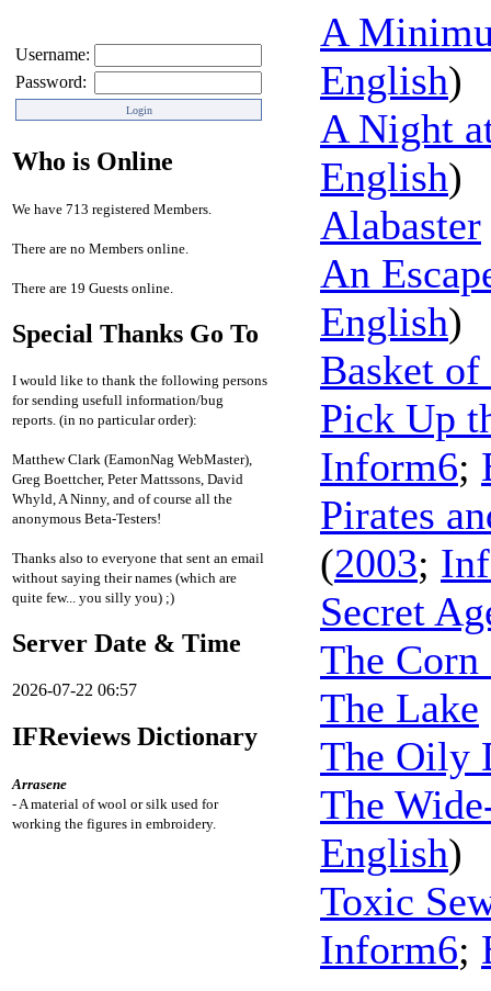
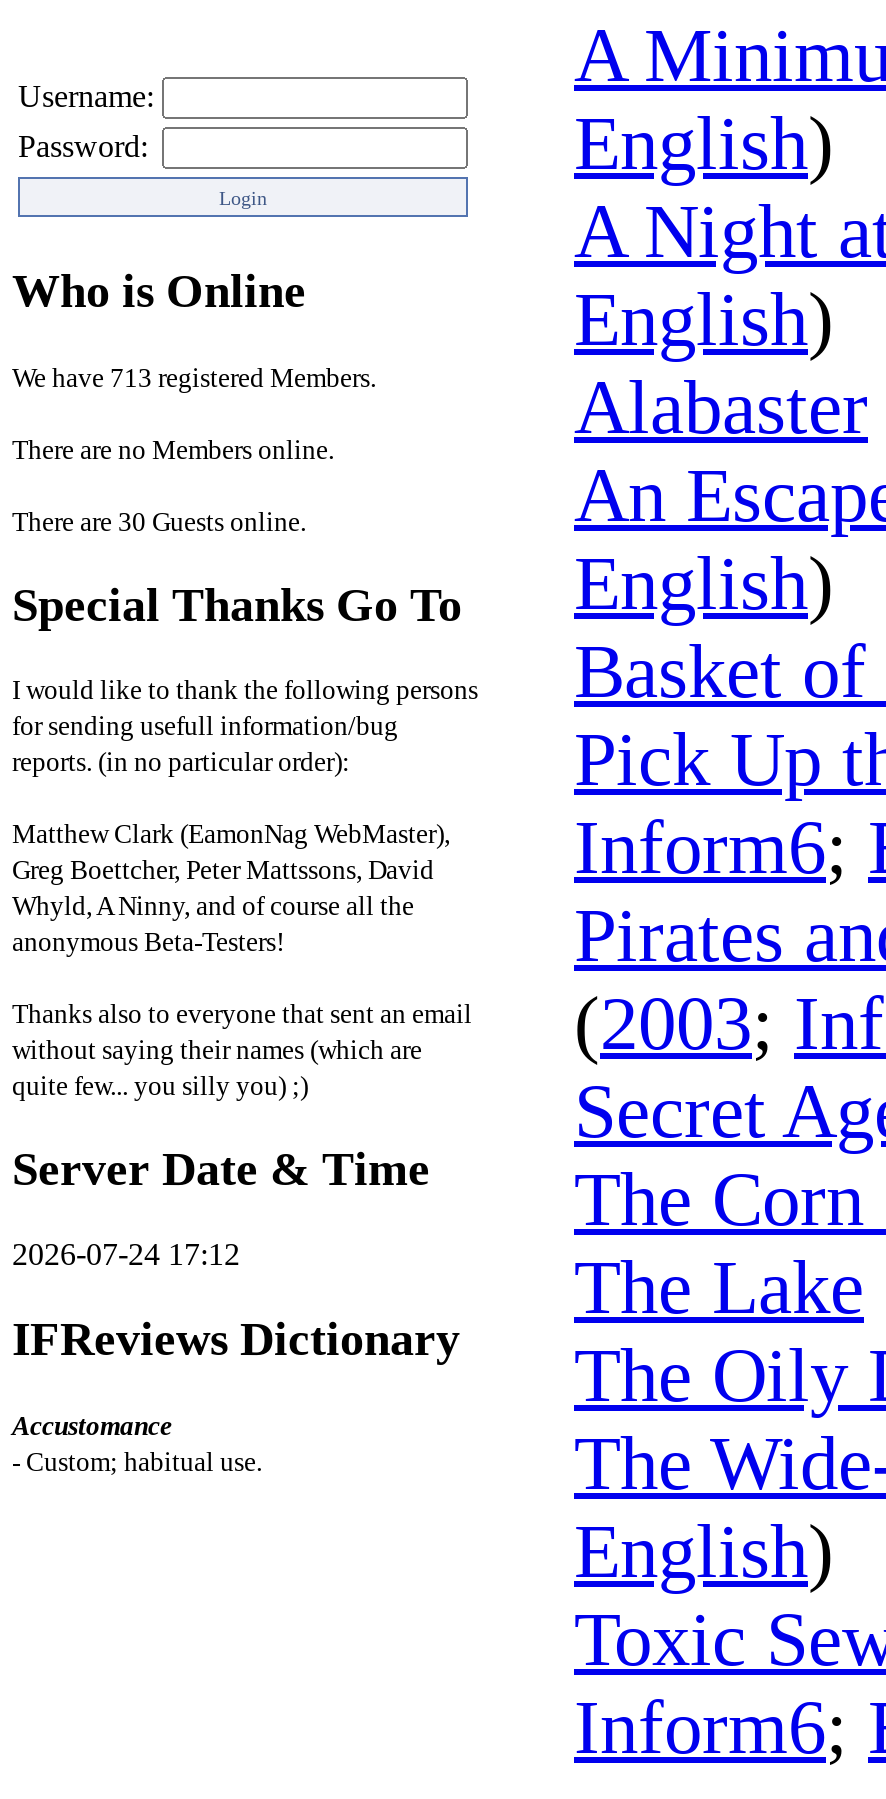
[12,279,173,296] There are 19 Guests online. -> [12,506,306,536] There are 30 Guests online.
[12,681,137,699] 2026-07-22 06:57 -> [12,1237,240,1271] 2026-07-24 17:12
[12,776,218,832] Arrasene | - A material of wool or silk used for | working the figures in embroidery. -> [12,1411,262,1477] Accustomance | - Custom; habitual use.

